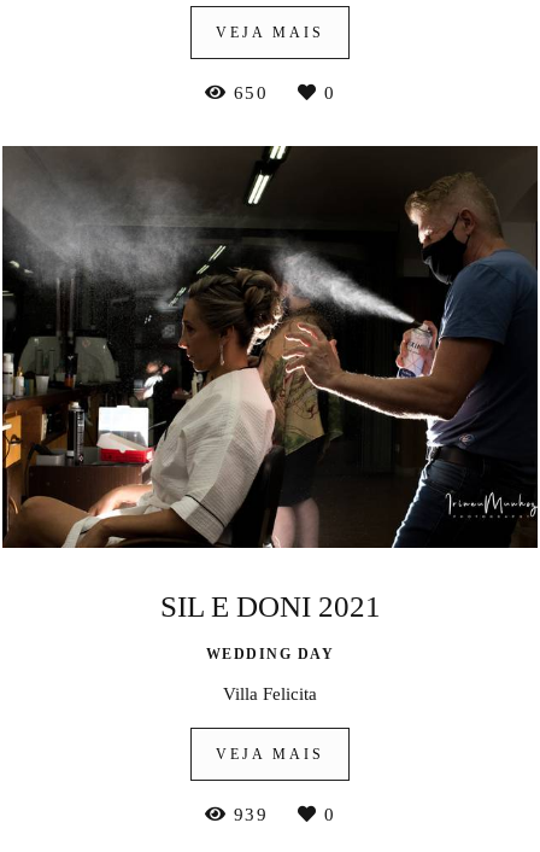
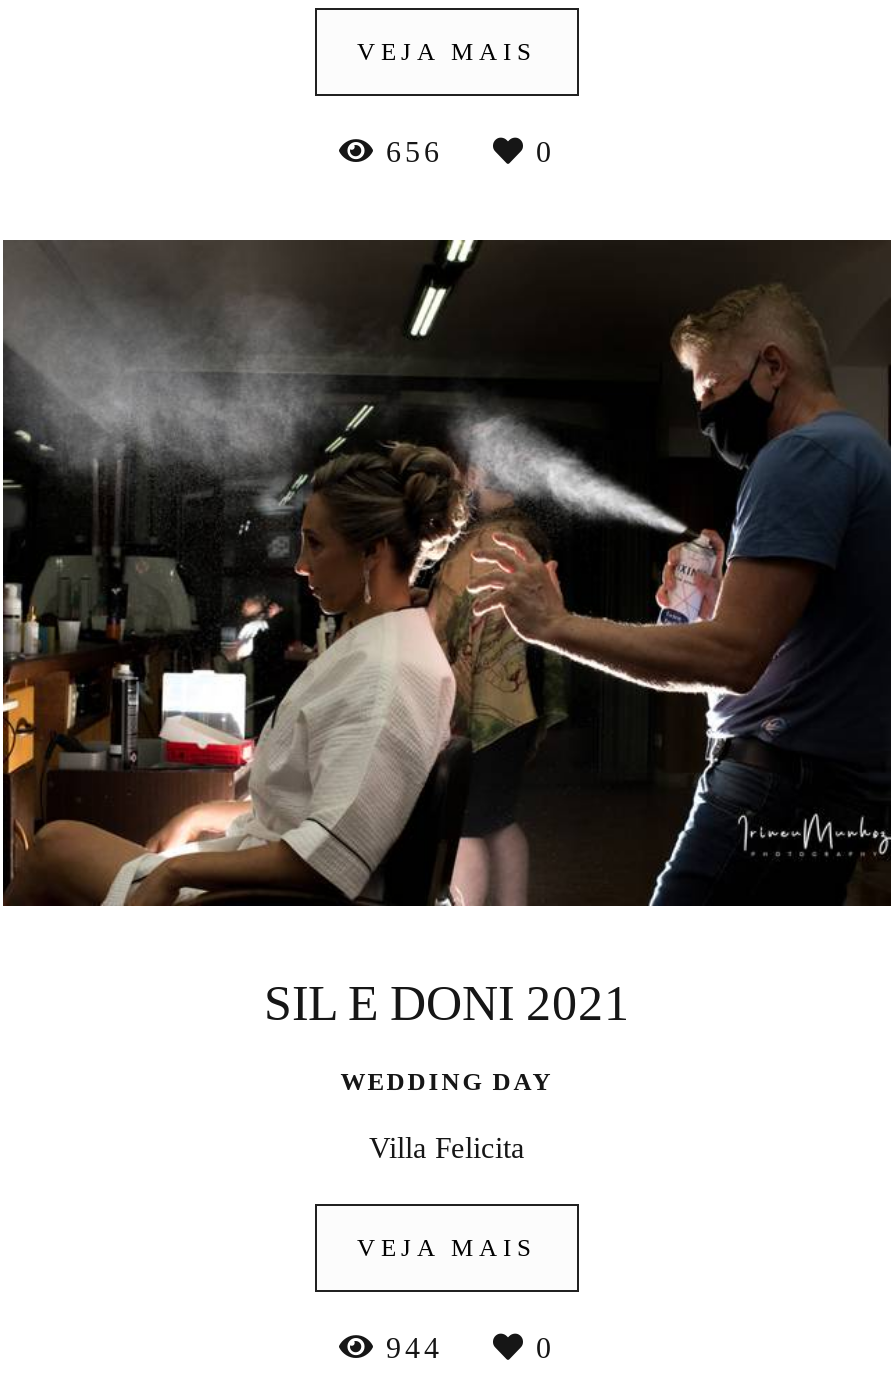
[233,83,268,103] 650 -> [386,136,443,168] 656
[233,805,268,824] 939 -> [386,1332,443,1364] 944

